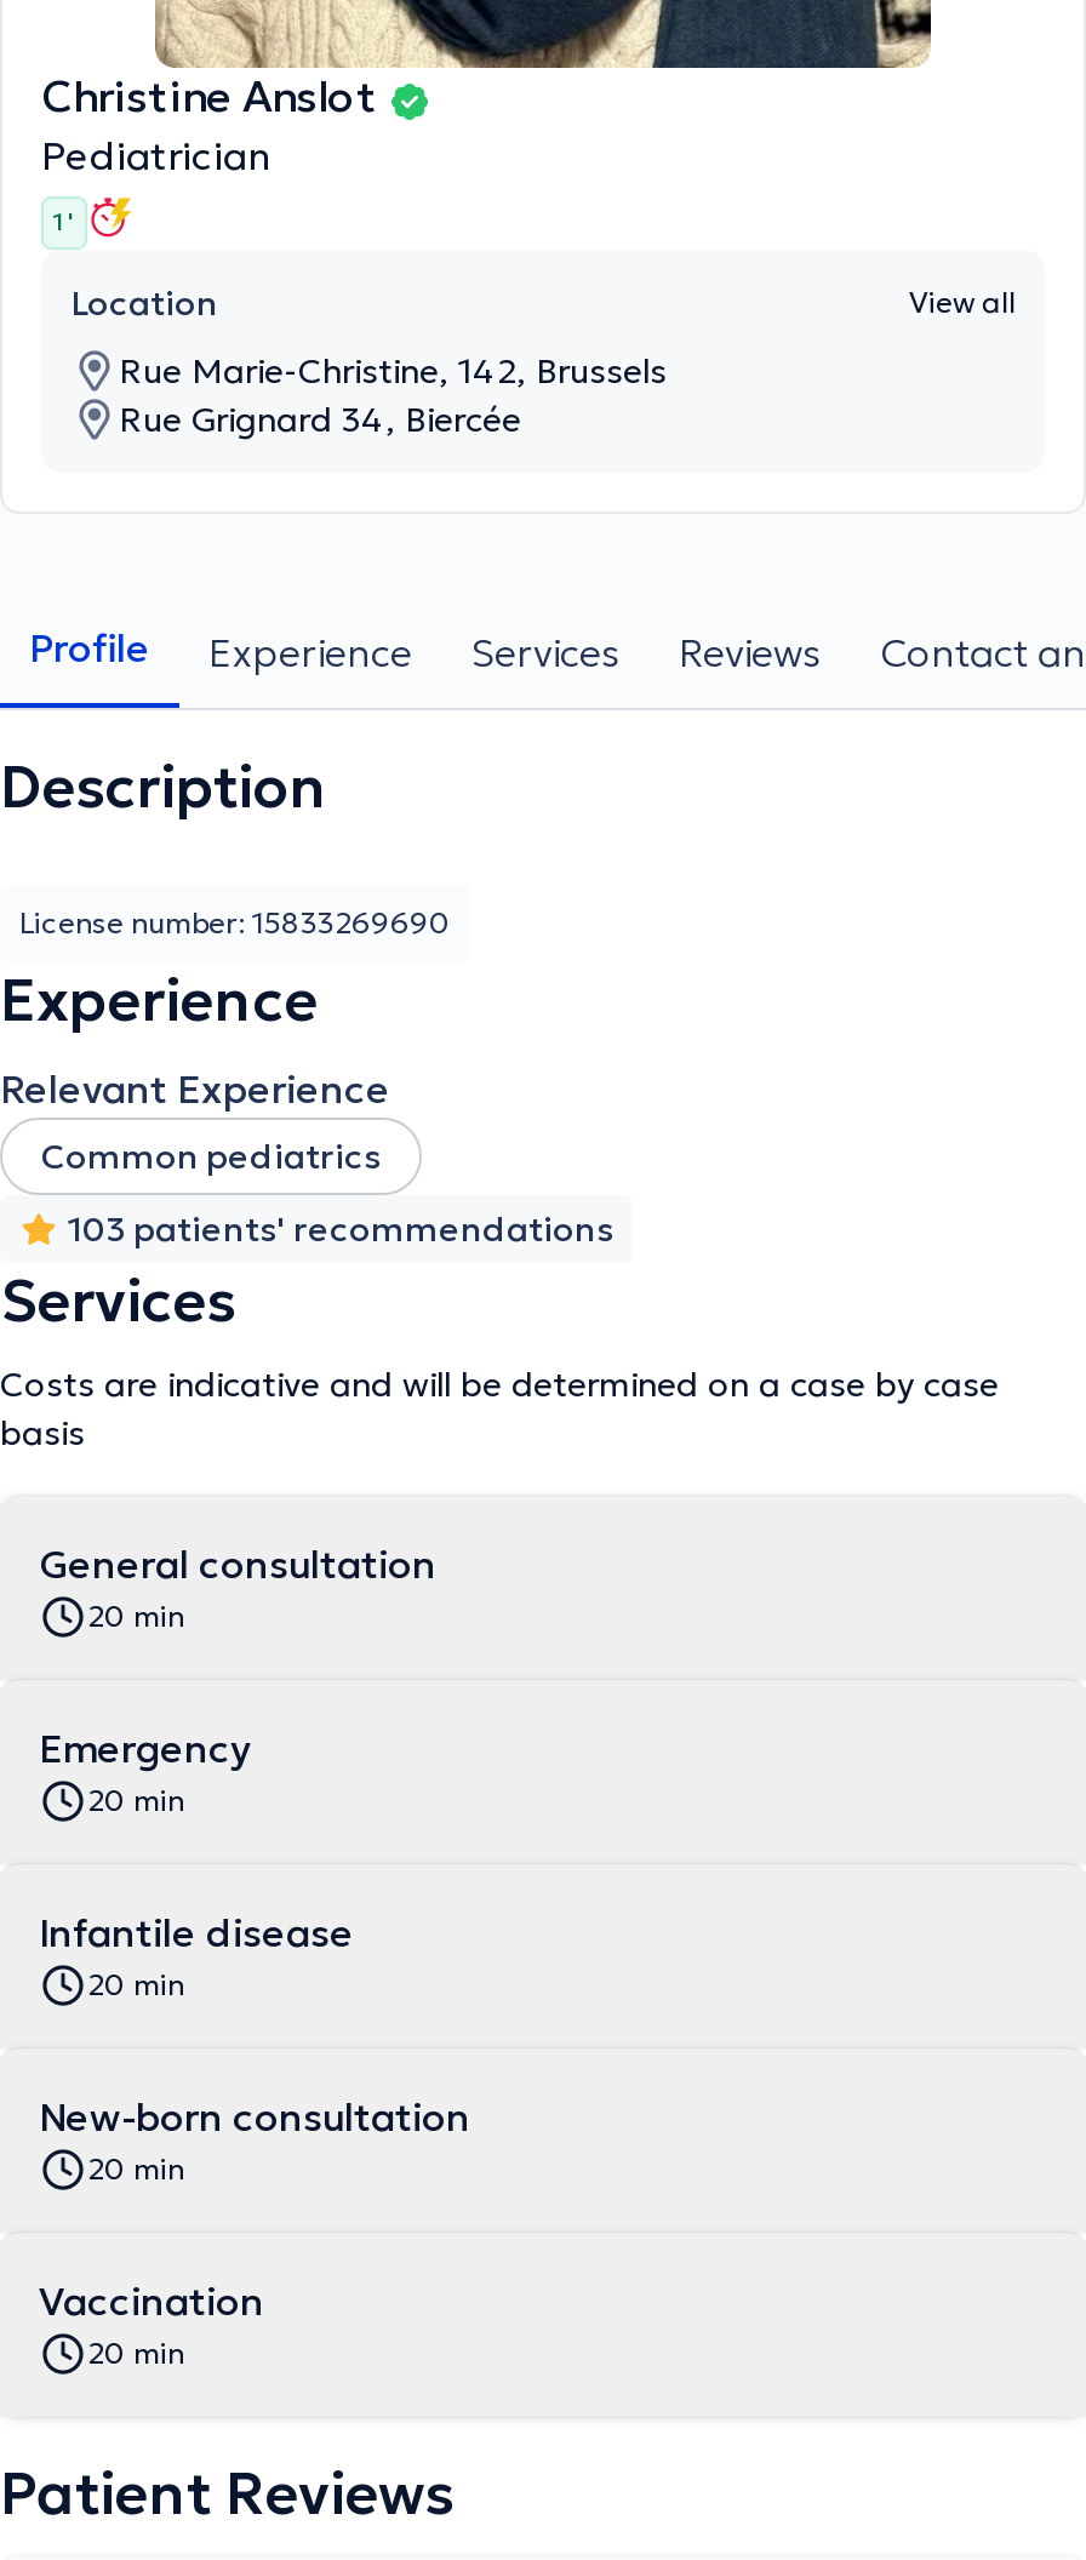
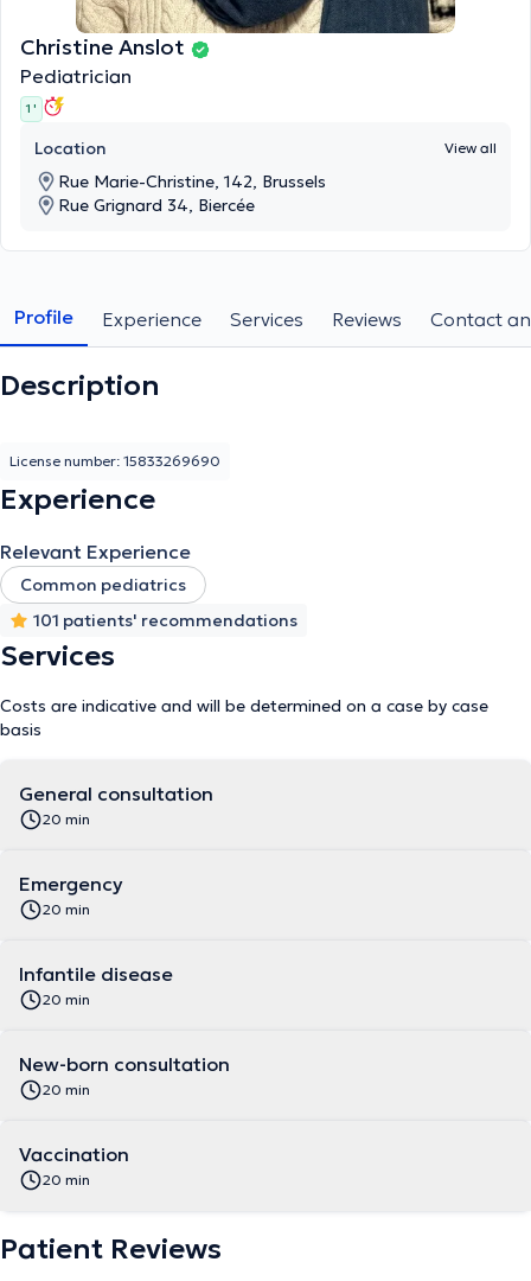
[68,1207,613,1251] 103 patients' recommendations -> [33,610,298,631] 101 patients' recommendations

